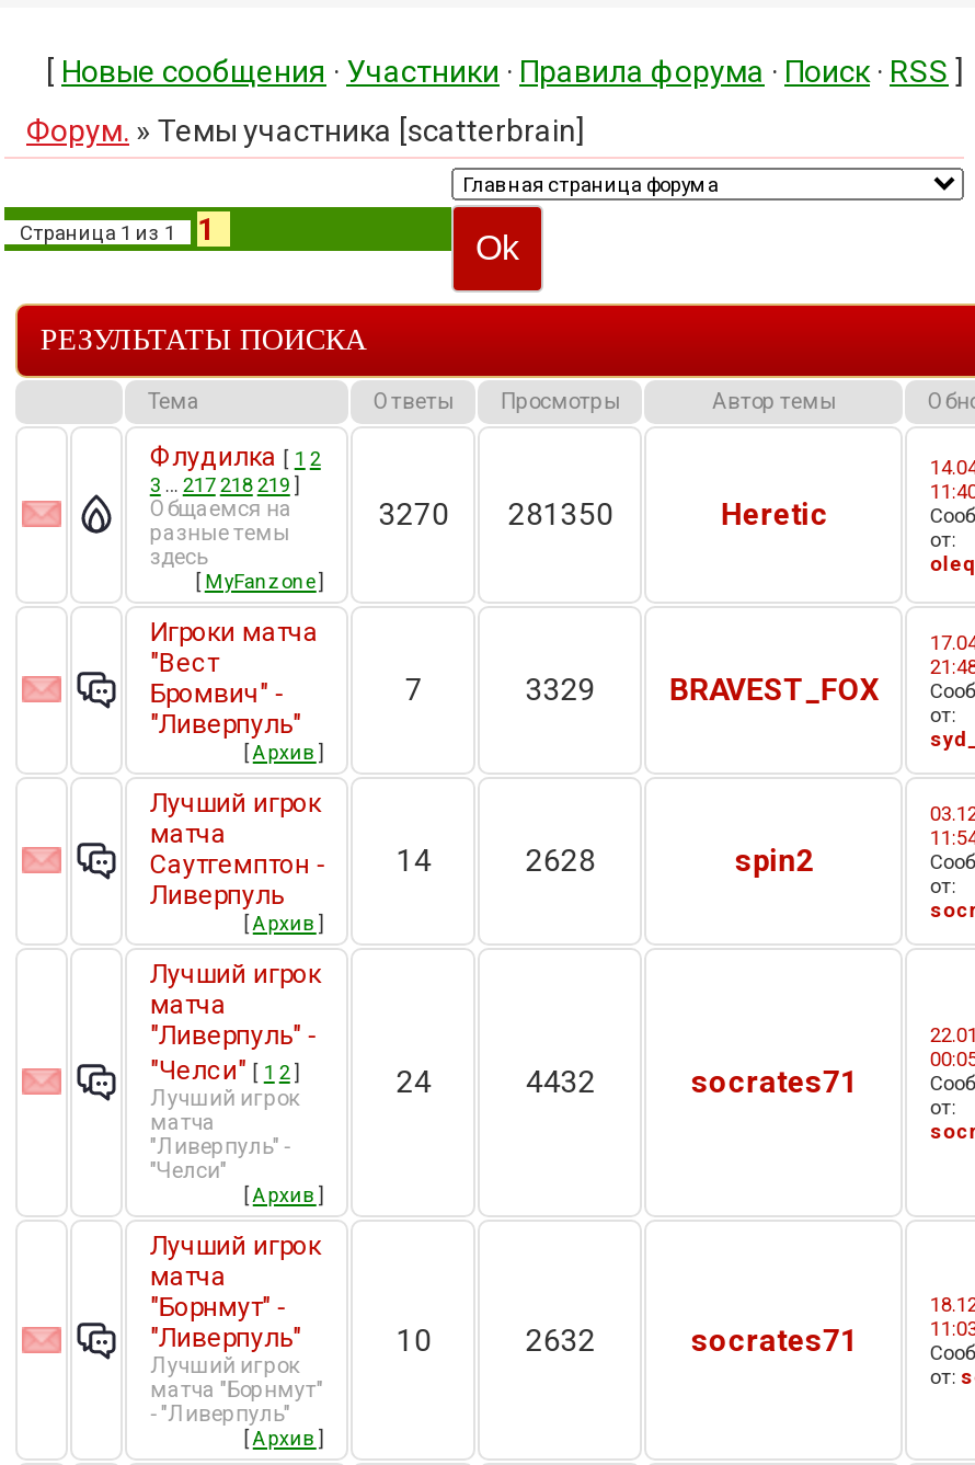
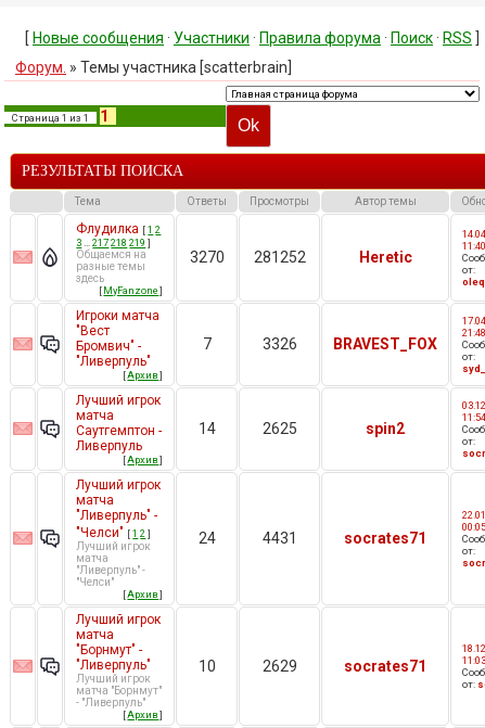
[379,496,613,531] 3270 281350 -> [190,248,306,266] 3270 281252
[526,672,596,707] 3329 -> [262,335,297,353] 3326
[526,843,596,878] 2628 -> [262,420,297,437] 2625
[526,1064,596,1099] 4432 -> [262,529,297,547] 4431
[526,1323,596,1358] 2632 -> [262,657,297,675] 2629

